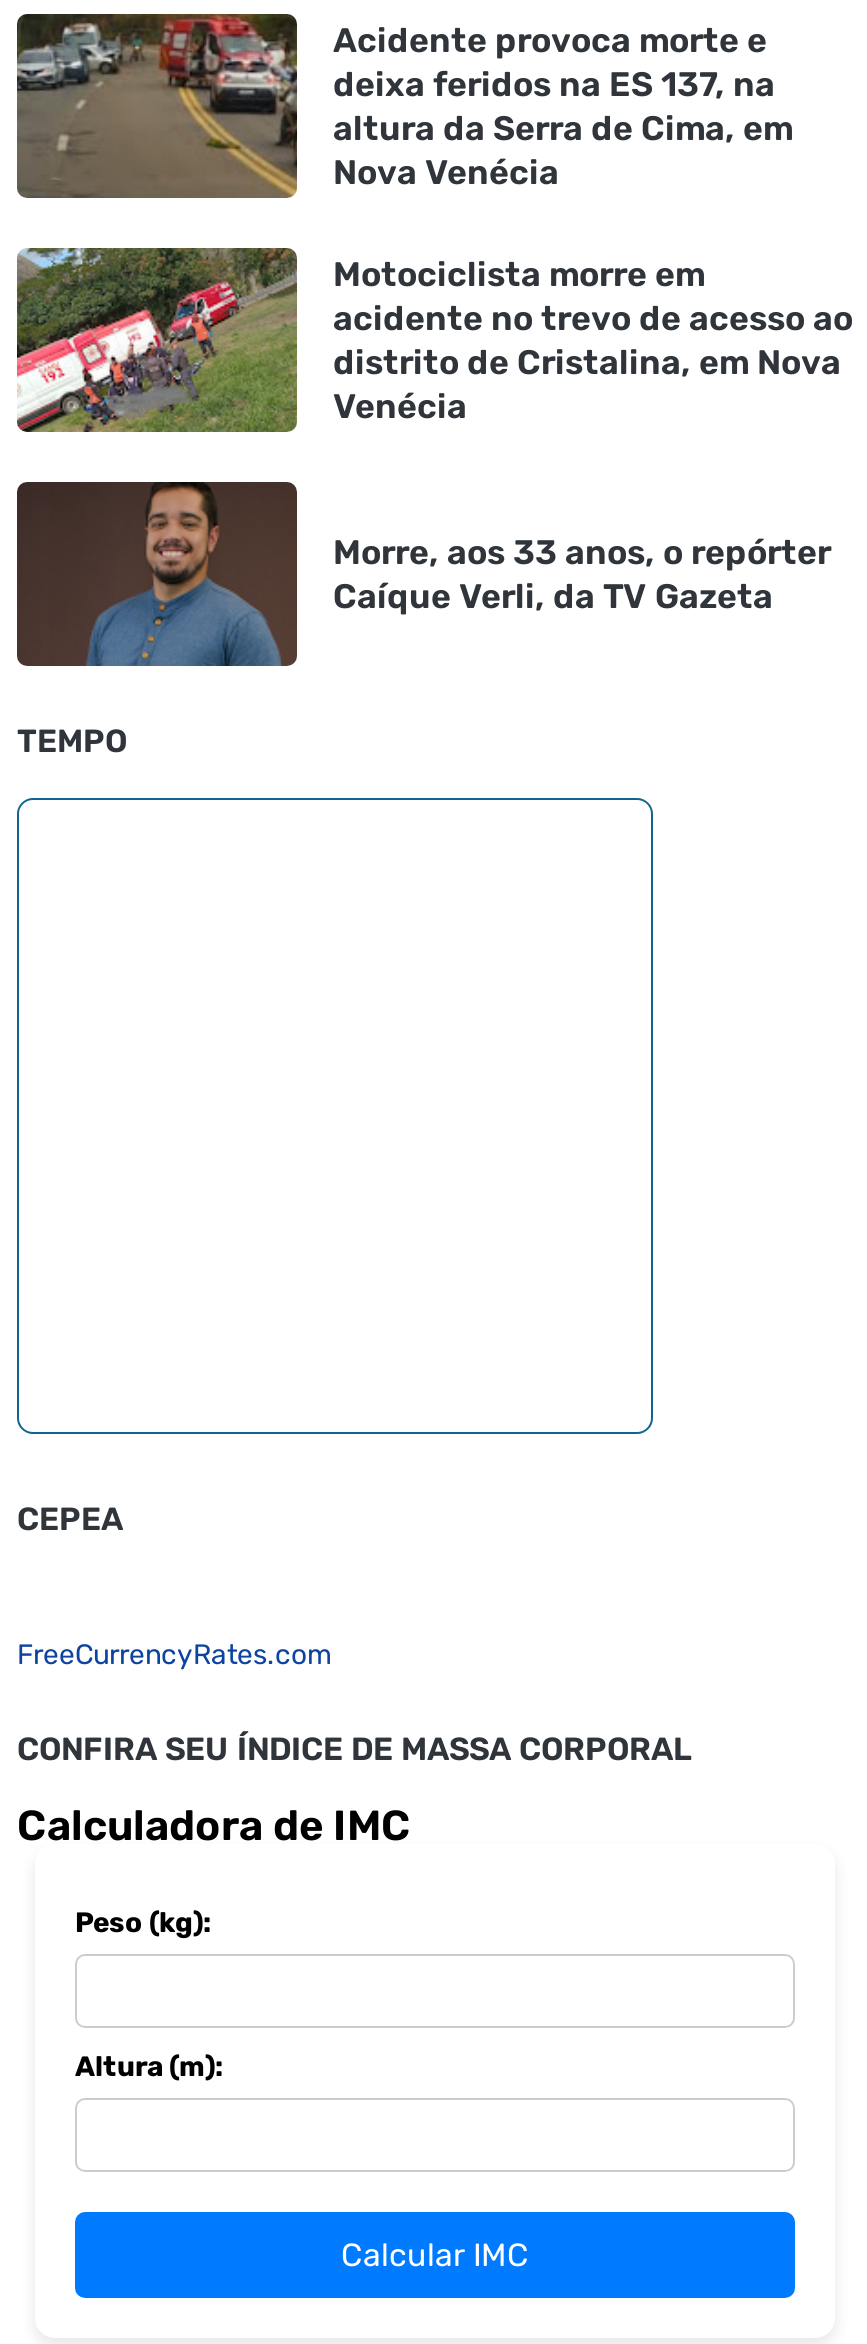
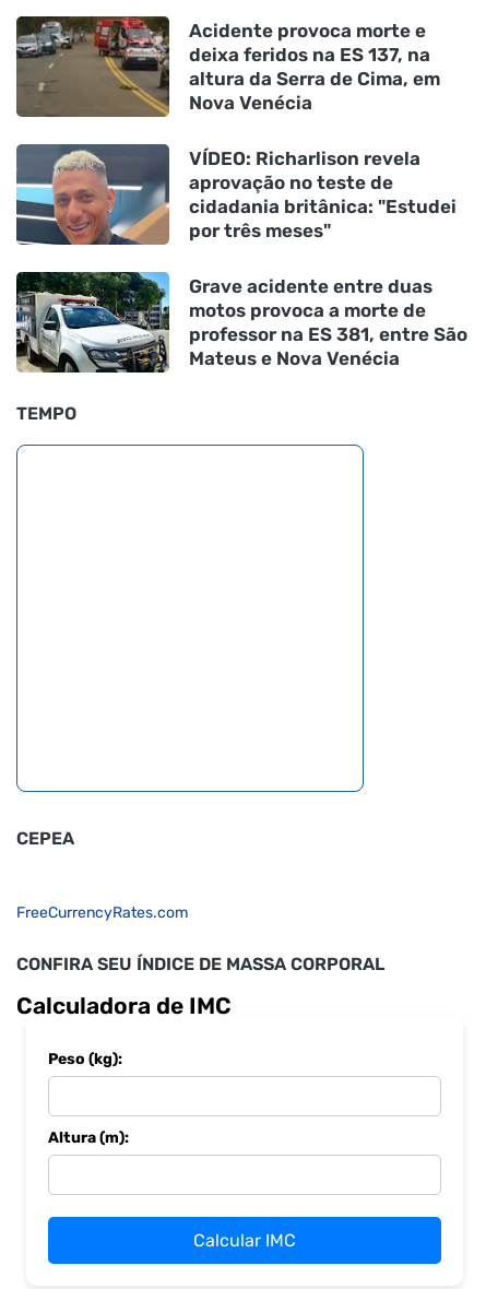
[15,248,853,434] [image] | Motociclista morre em | acidente no trevo de acesso ao | distrito de Cristalina, em Nova | Venécia -> [15,144,457,246] [image] | VÍDEO: Richarlison revela | aprovação no teste de | cidadania britânica: "Estudei | por três meses"
[15,480,831,668] [image] | Morre, aos 33 anos, o repórter | Caíque Verli, da TV Gazeta -> [15,271,467,374] [image] | Grave acidente entre duas | motos provoca a morte de | professor na ES 381, entre São | Mateus e Nova Venécia

